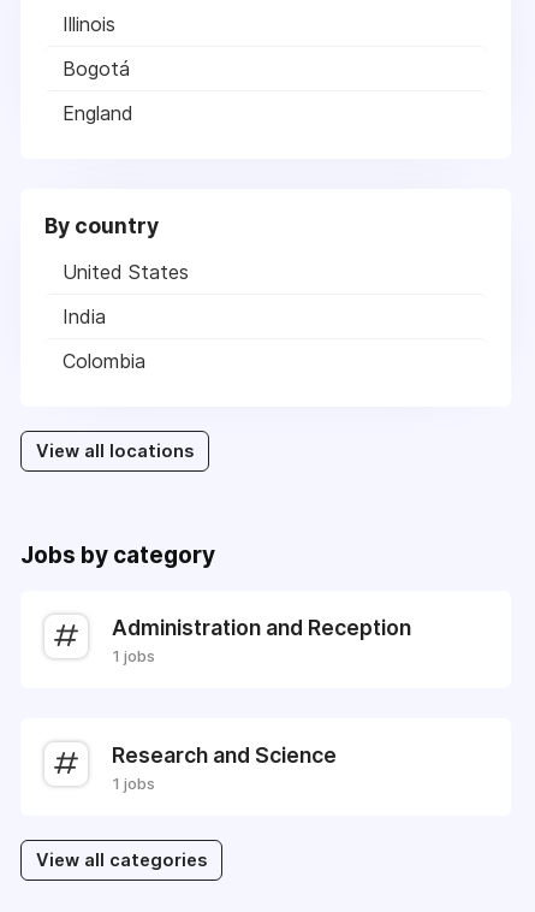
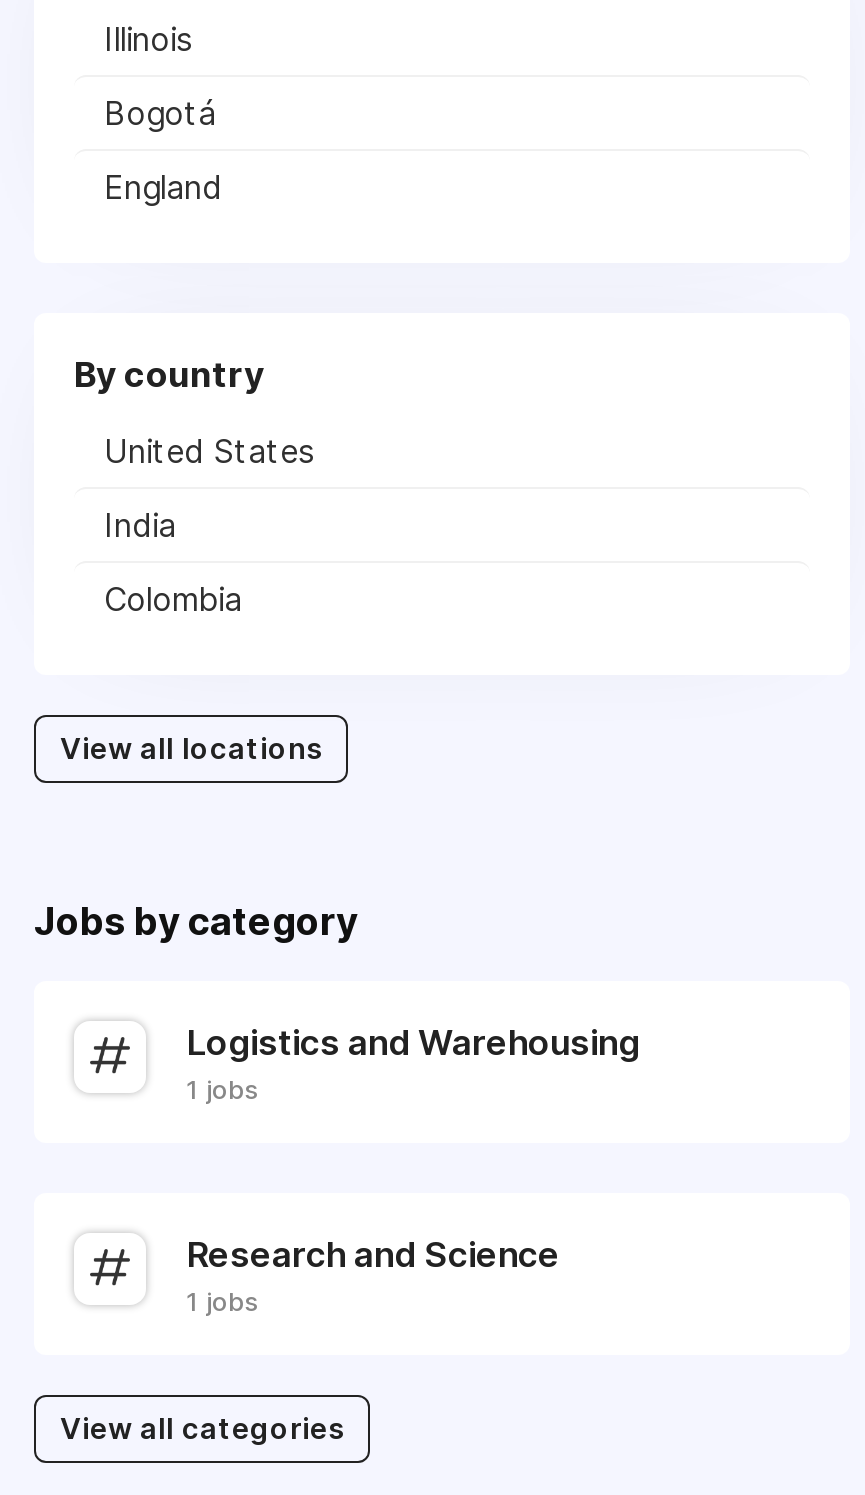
[112,615,411,640] Administration and Reception -> [186,1021,640,1063] Logistics and Warehousing

